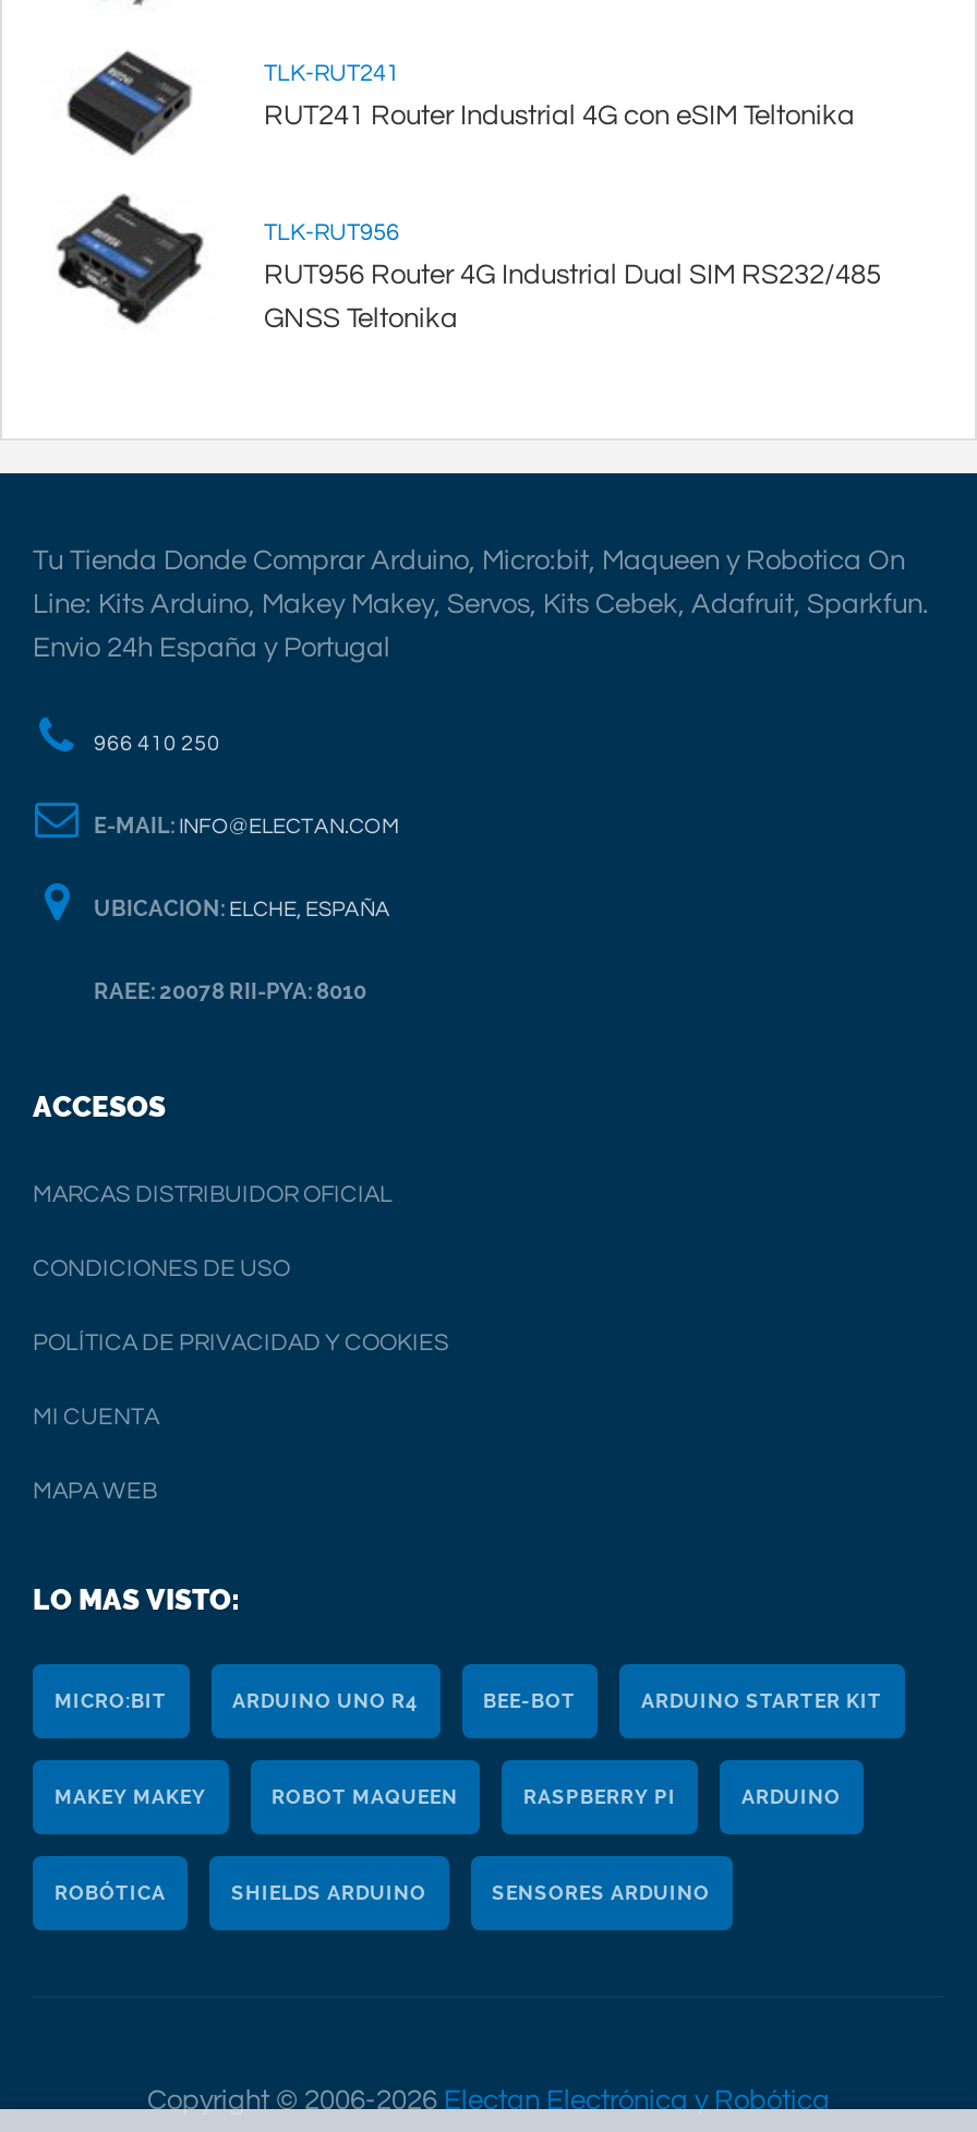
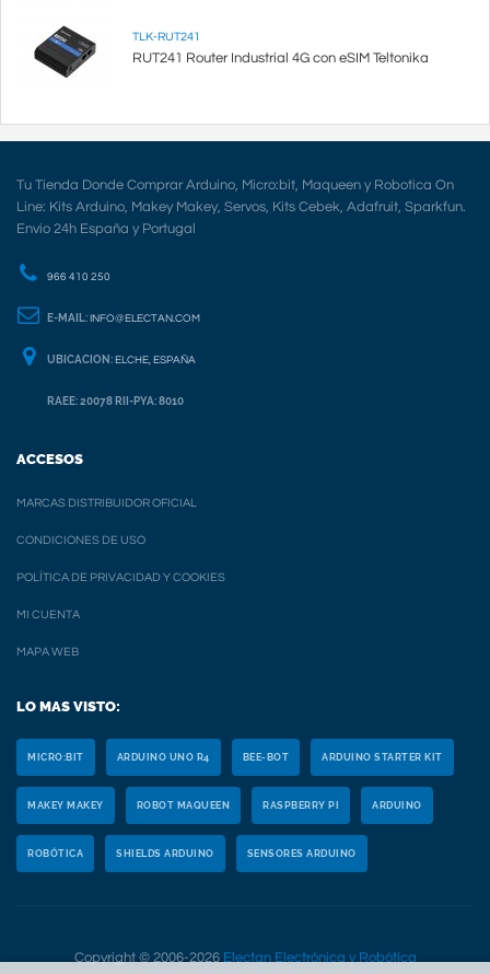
[57,192,881,347] [image] | TLK-RUT956 | RUT956 Router 4G Industrial Dual SIM RS232/485 | GNSS Teltonika -> none

